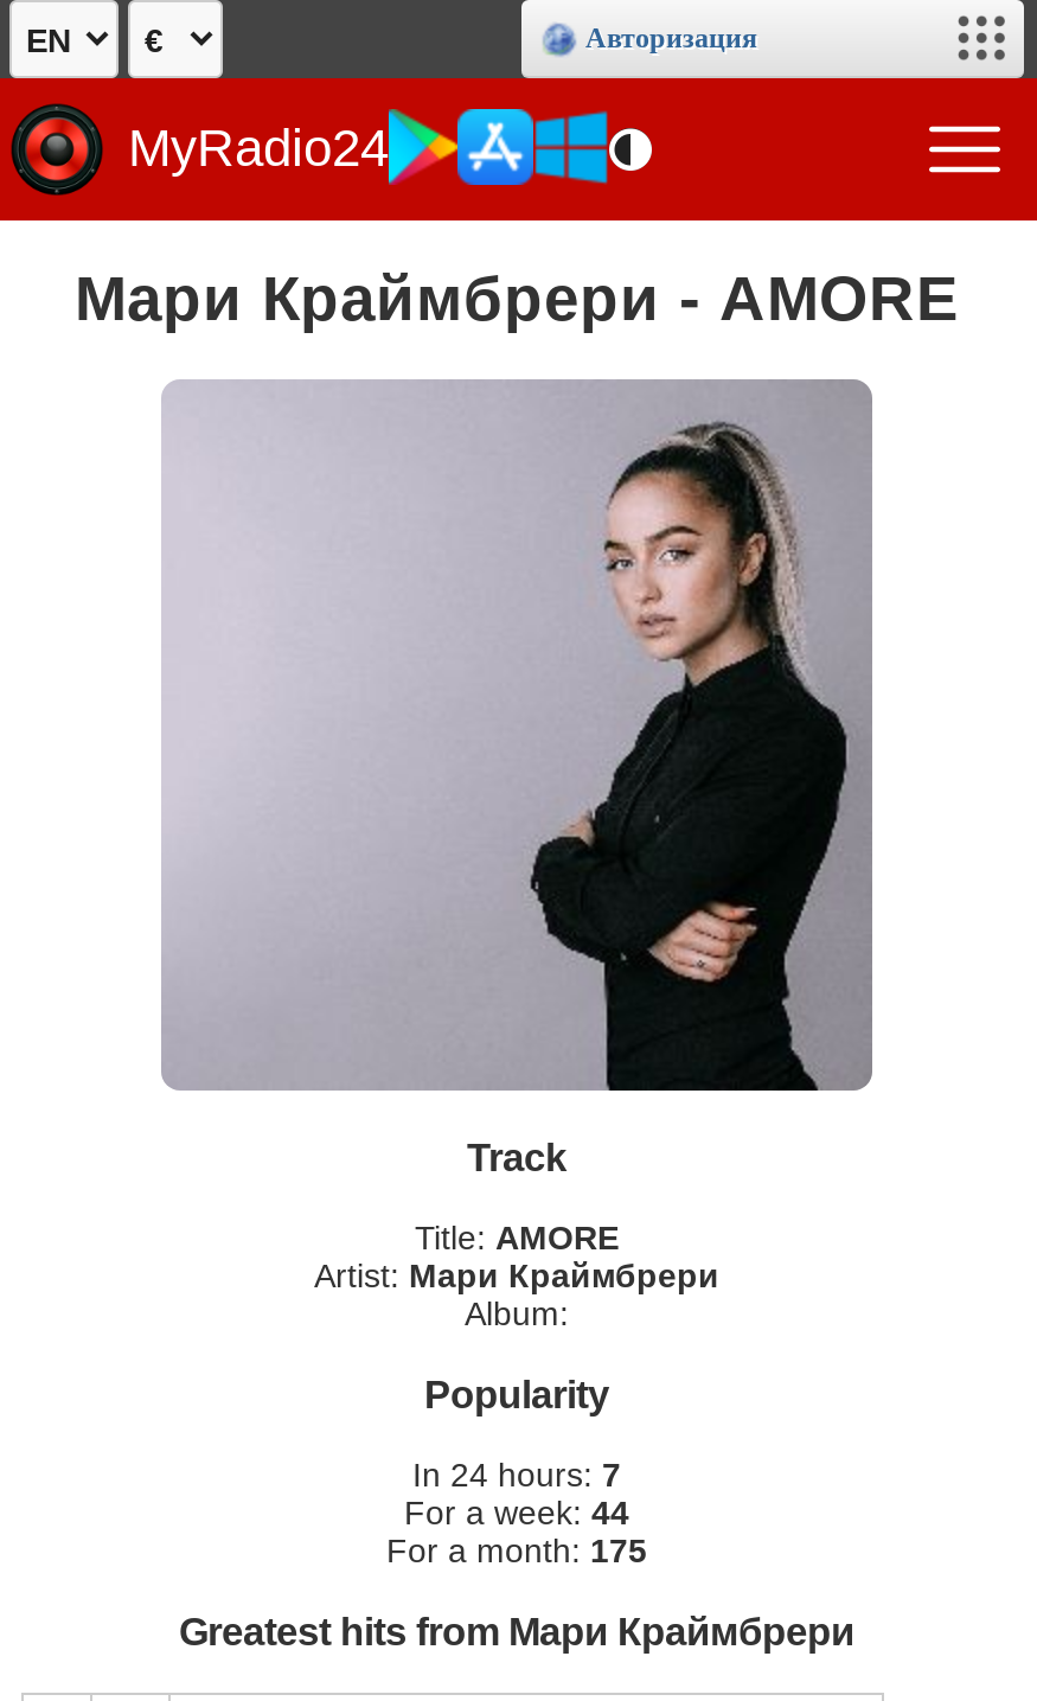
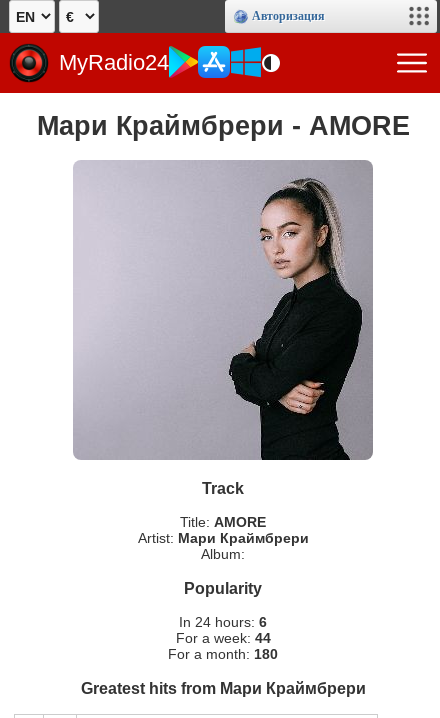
[412,1456,621,1494] In 24 hours: 7 -> [179,614,267,630] In 24 hours: 6
[386,1532,647,1570] For a month: 175 -> [168,646,278,662] For a month: 180

